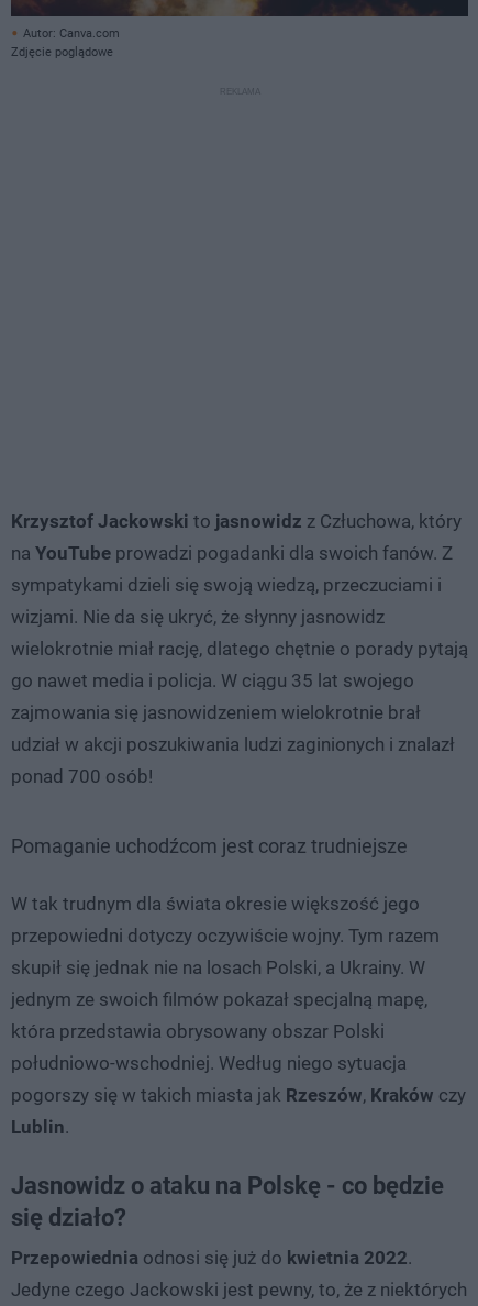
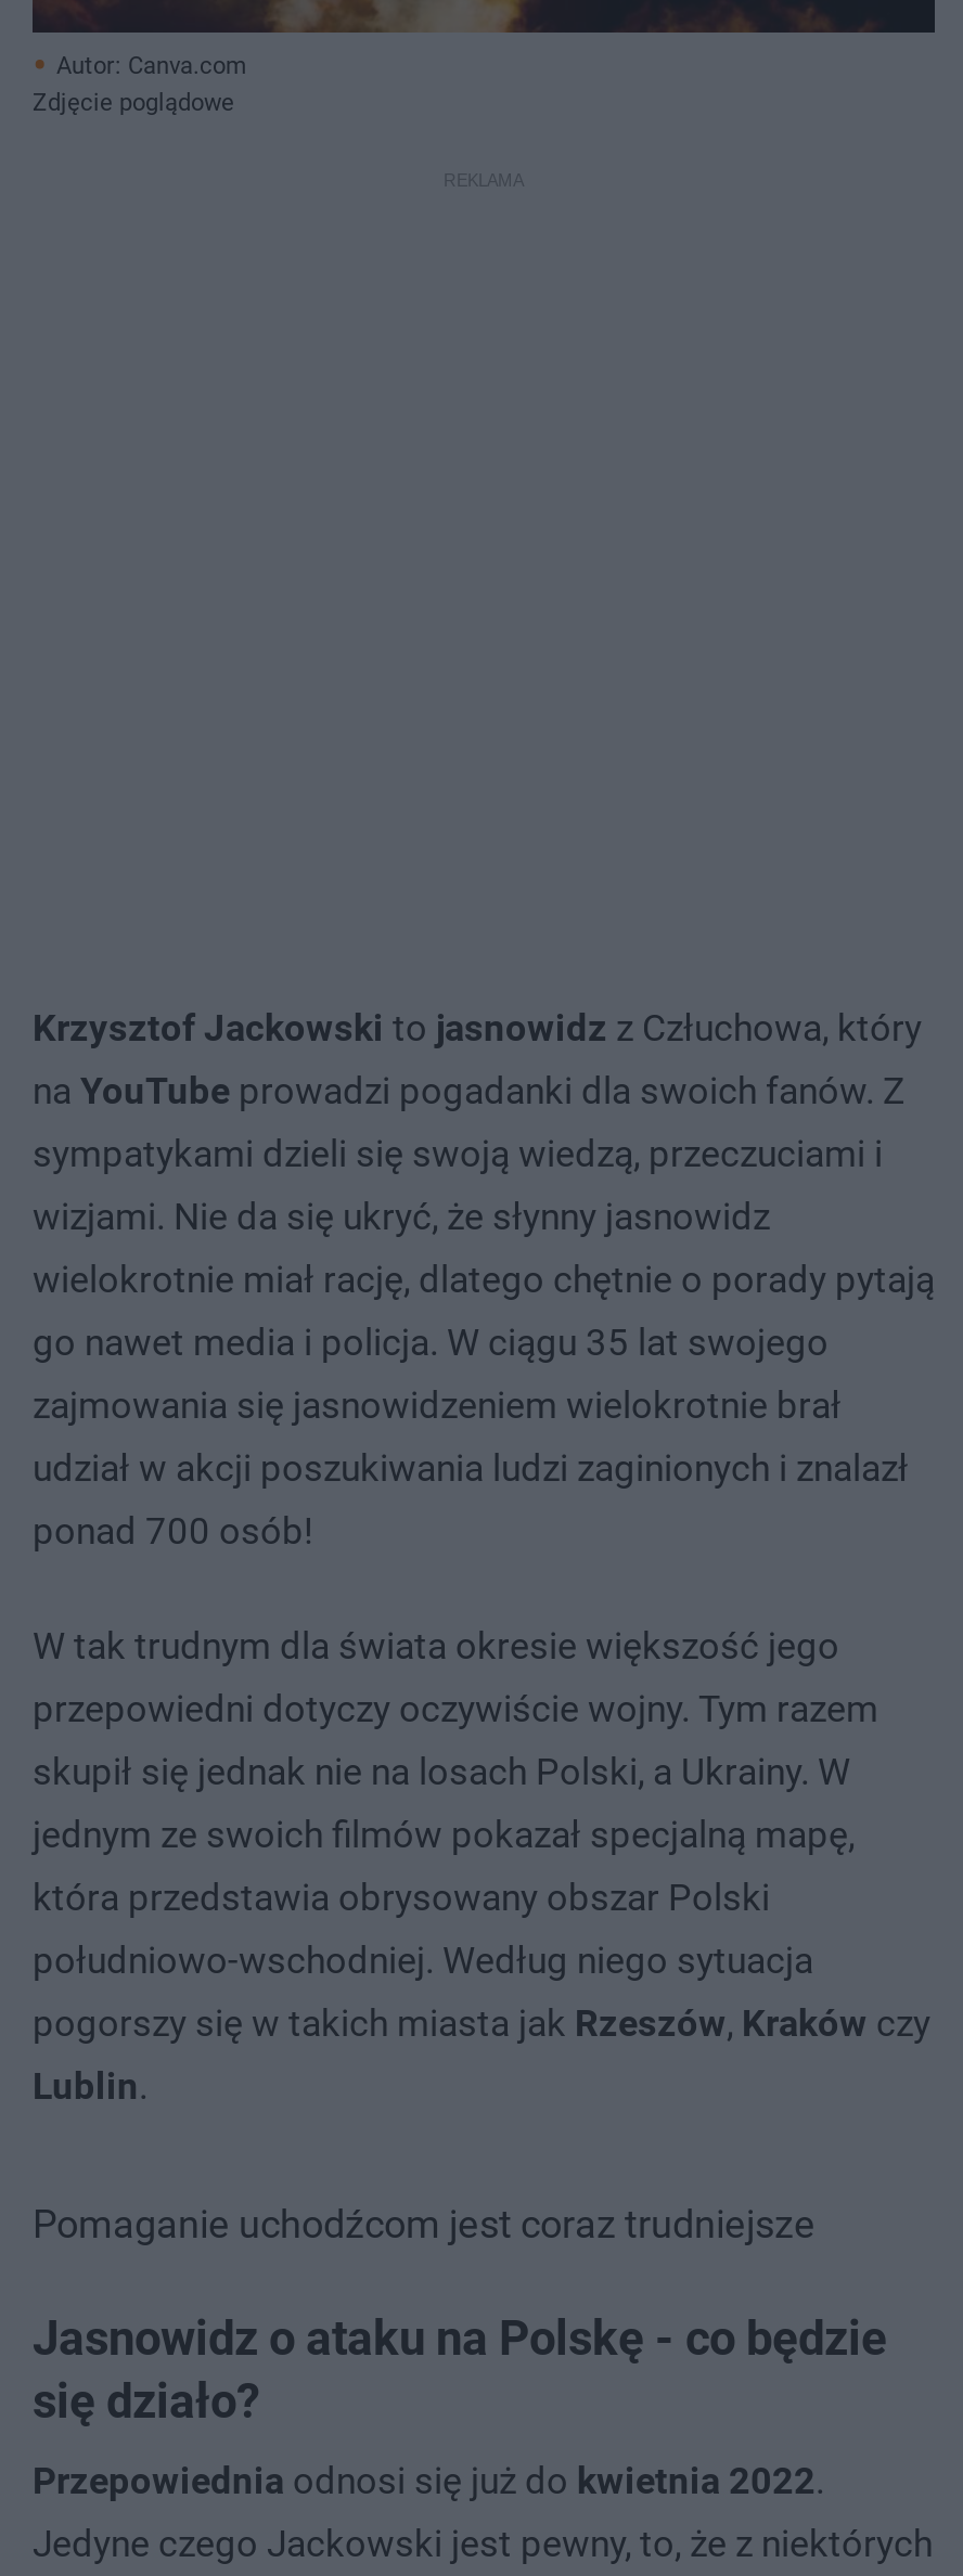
moved [11,835,408,858] -> [33,2202,816,2247]: Pomaganie uchodźcom jest coraz trudniejsze
moved [11,893,466,1138] -> [33,1625,930,2109]: W tak trudnym dla świata okresie większość jego | przepowiedni dotyczy oczywiście wojny. Tym razem | skupił się jednak nie na losach Polski, a Ukrainy. W | jednym ze swoich filmów pokazał specjalną mapę, | która przedstawia obrysowany obszar Polski | południowo-wschodniej. Według niego sytuacja | pogorszy się w takich miasta jak Rzeszów, Kraków czy | Lublin.

